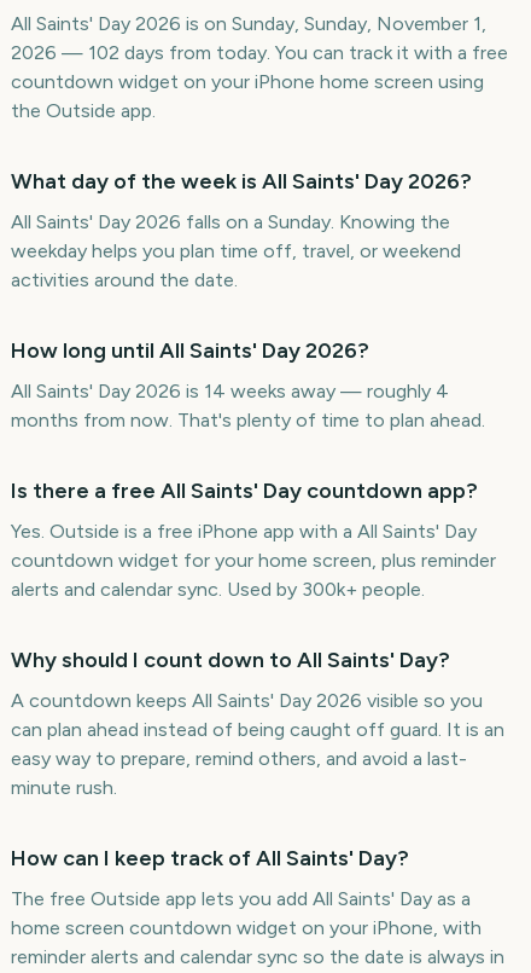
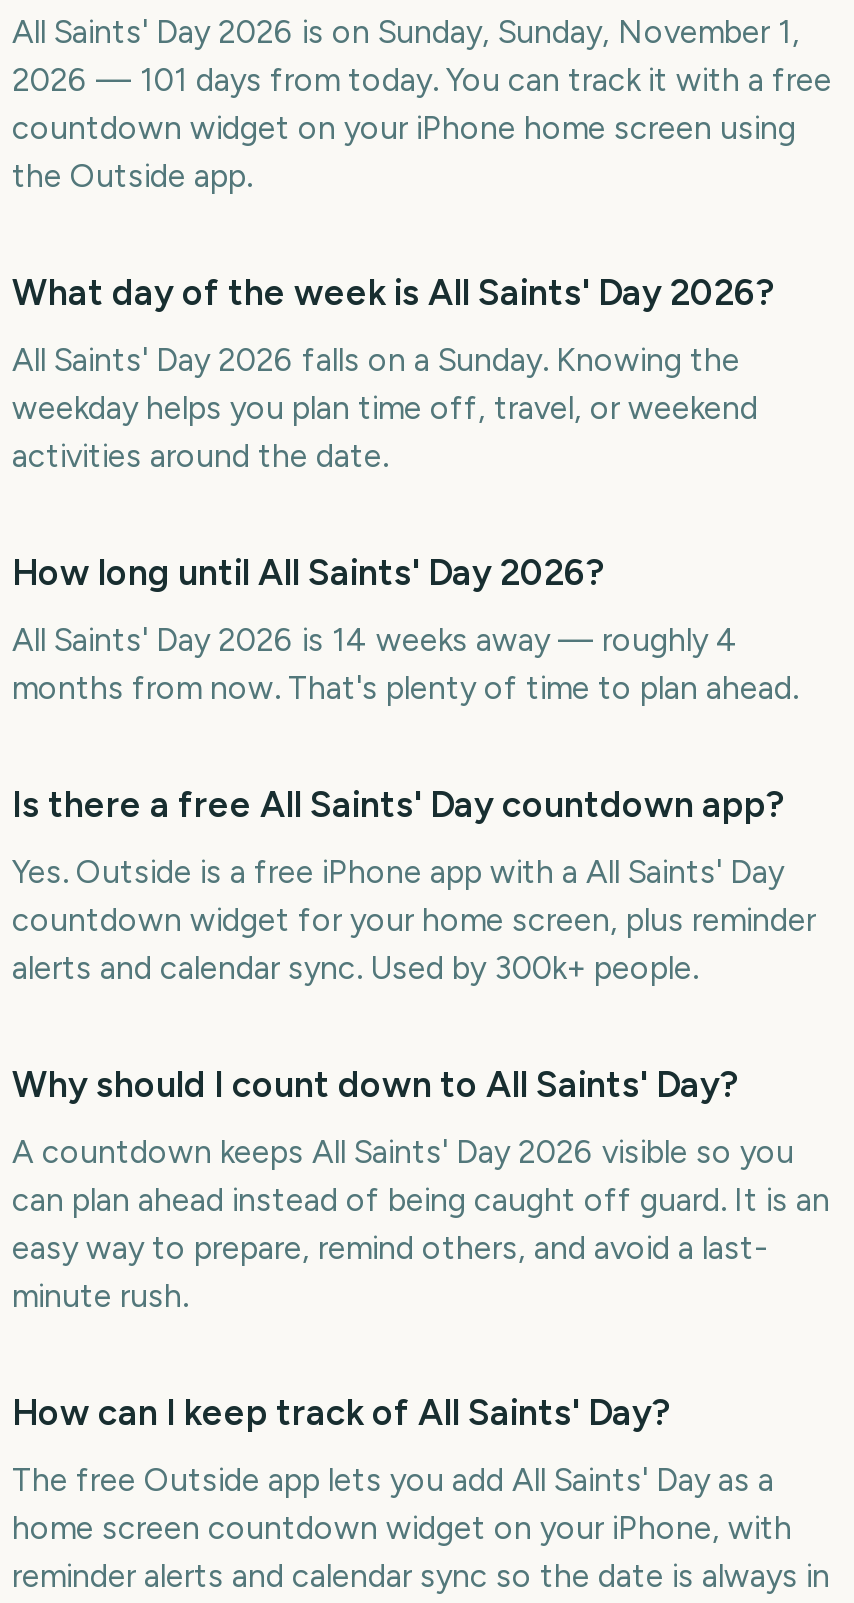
[11,41,508,64] 2026 — 102 days from today. You can track it with a free -> [12,61,832,99] 2026 — 101 days from today. You can track it with a free

